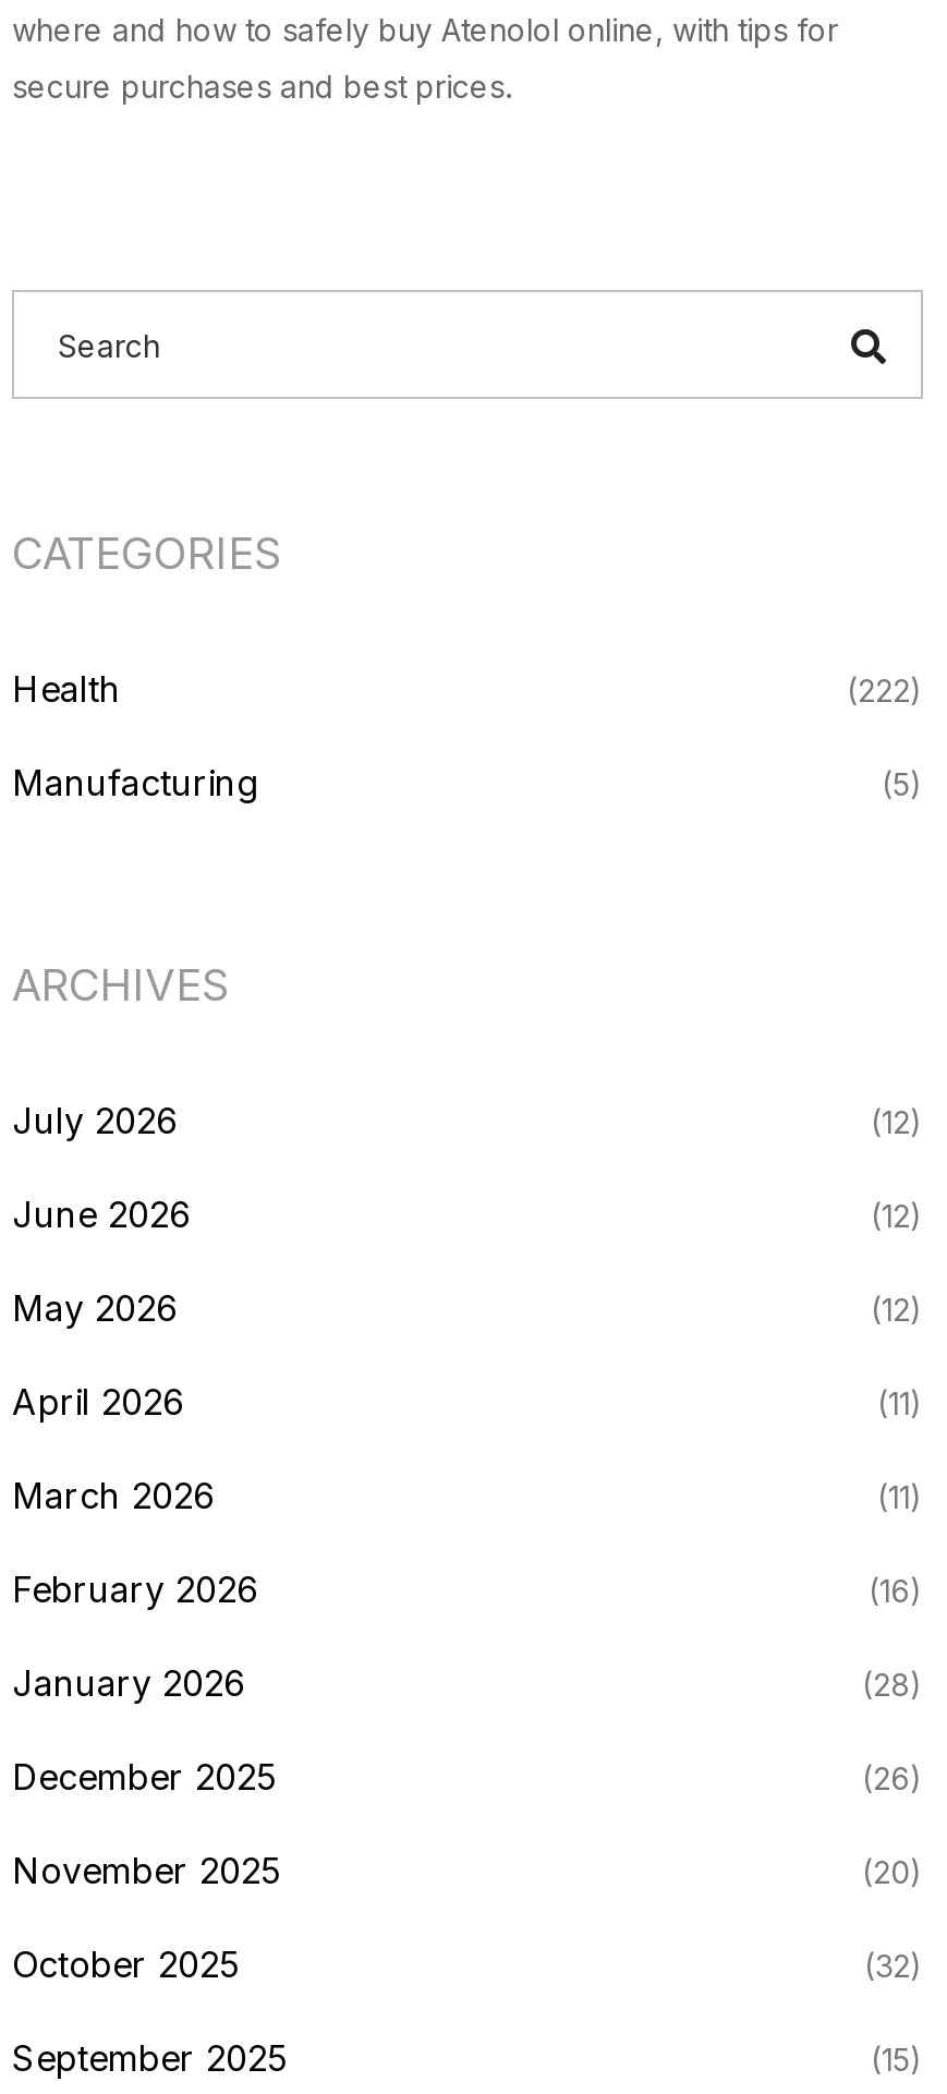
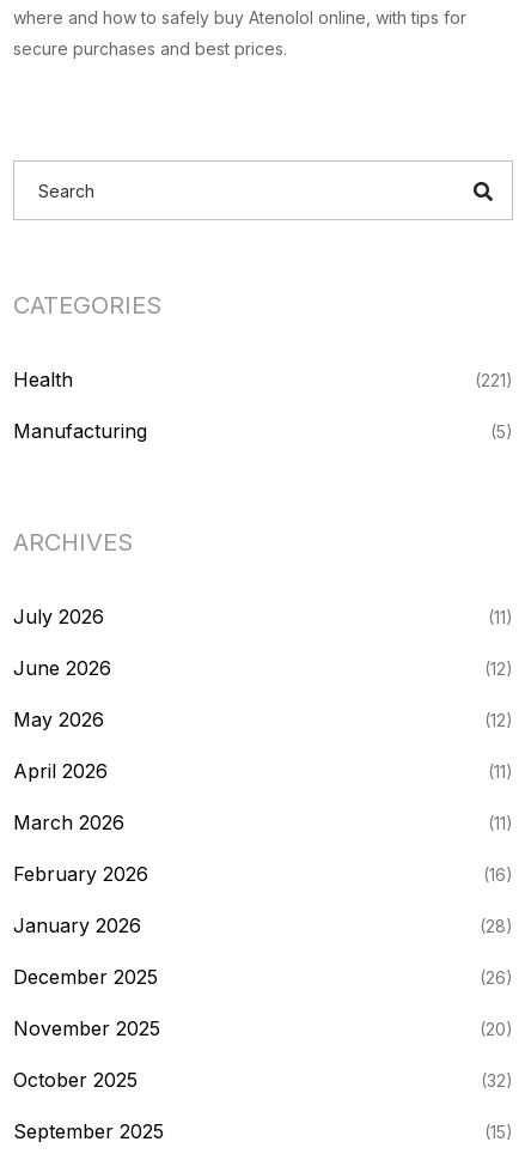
[847,672,923,709] (222) -> [475,370,513,390] (221)
[871,1103,923,1140] (12) -> [488,607,513,627] (11)

